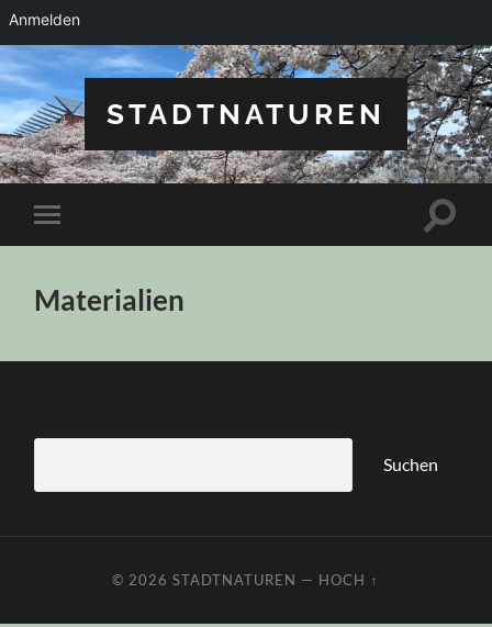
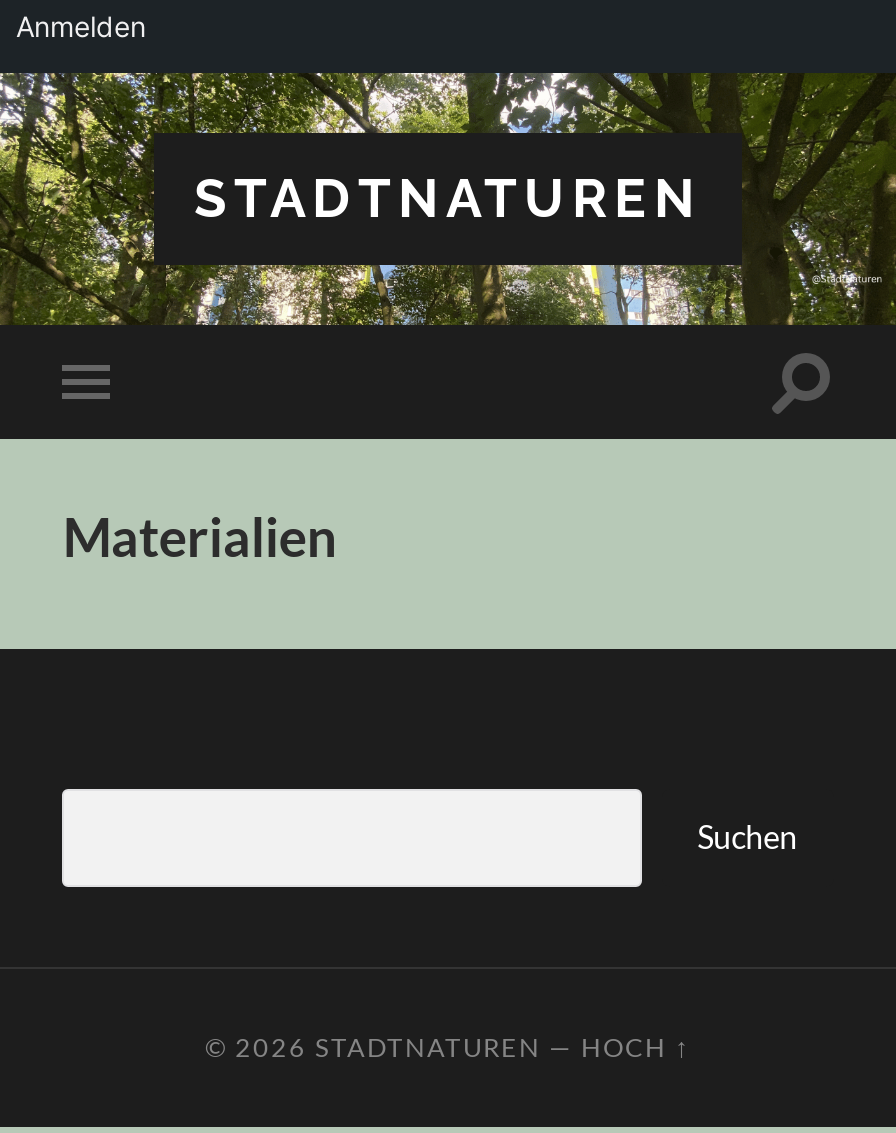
[3,44,489,184] [image] -> [6,71,890,325] [image]

